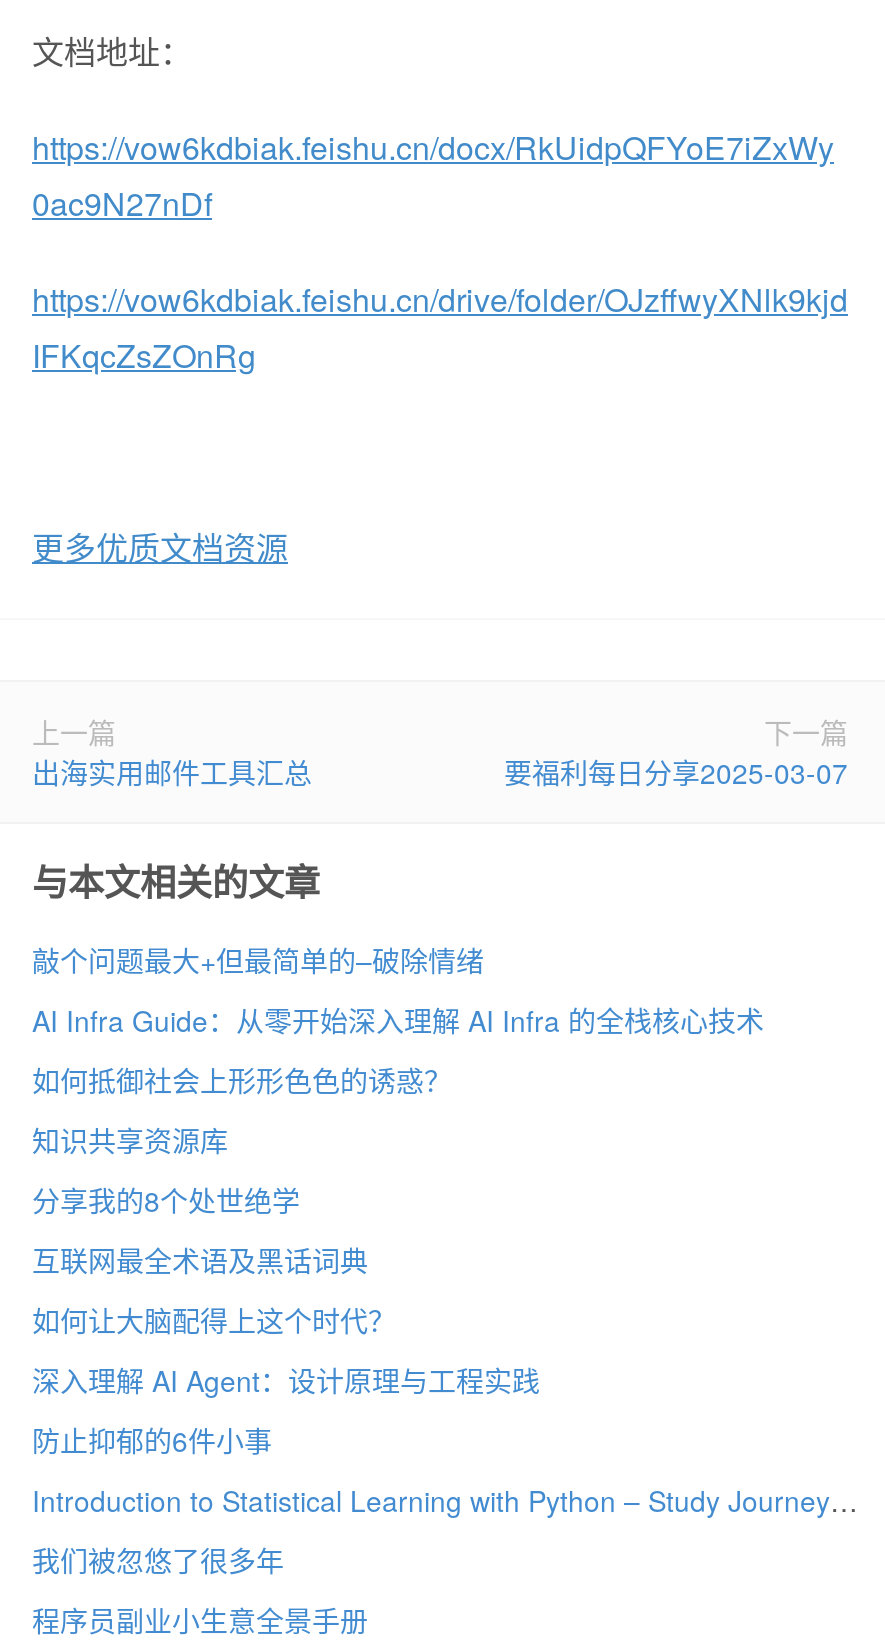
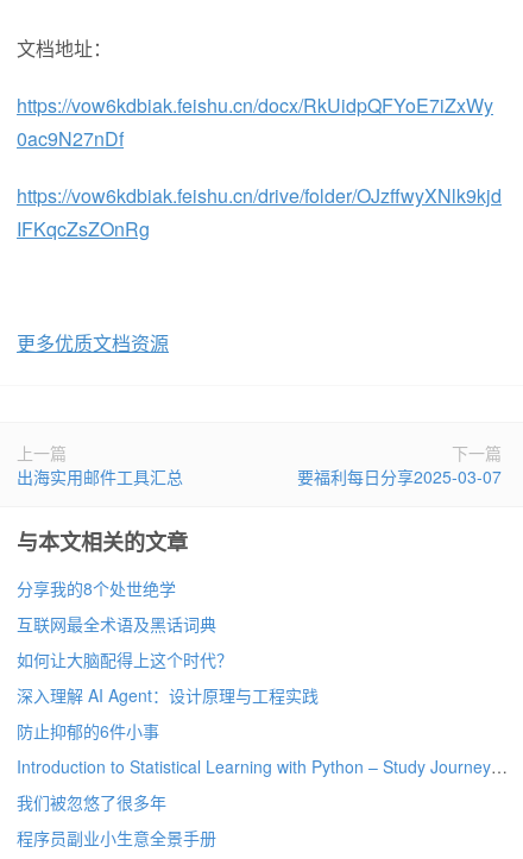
[32,941,764,1161] 敲个问题最大+但最简单的–破除情绪 | AI Infra Guide：从零开始深入理解 AI Infra 的全栈核心技术 | 如何抵御社会上形形色色的诱惑？ | 知识共享资源库 -> none

